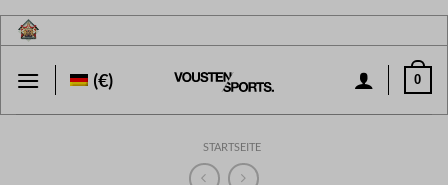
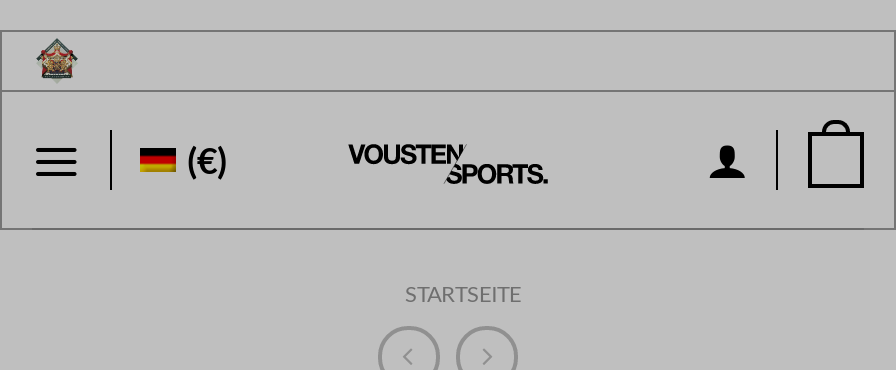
[414,72,421,87] 0 -> none

